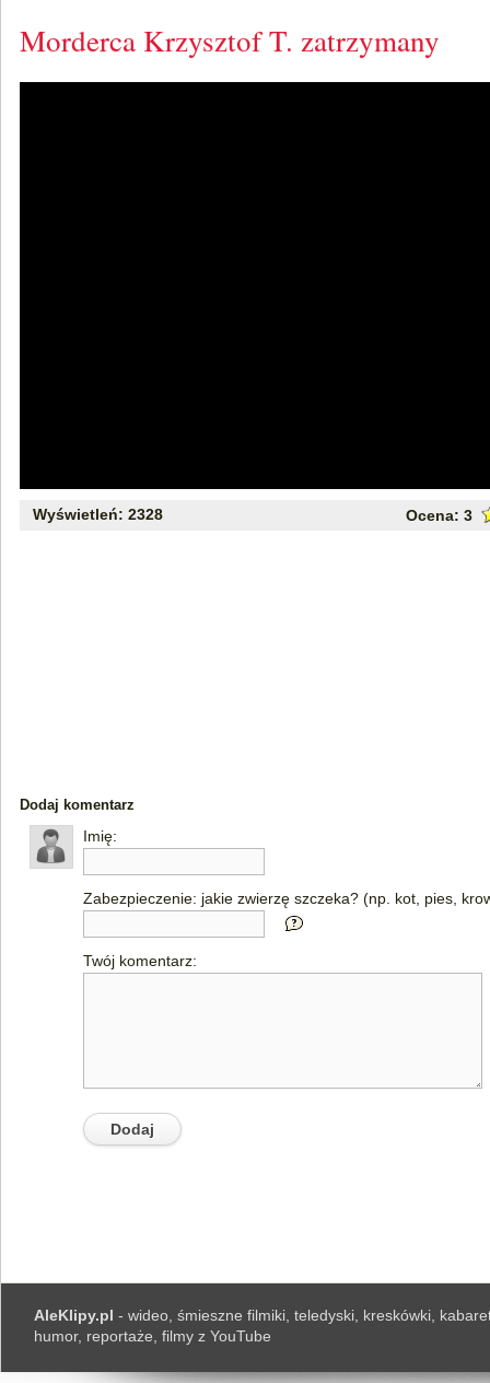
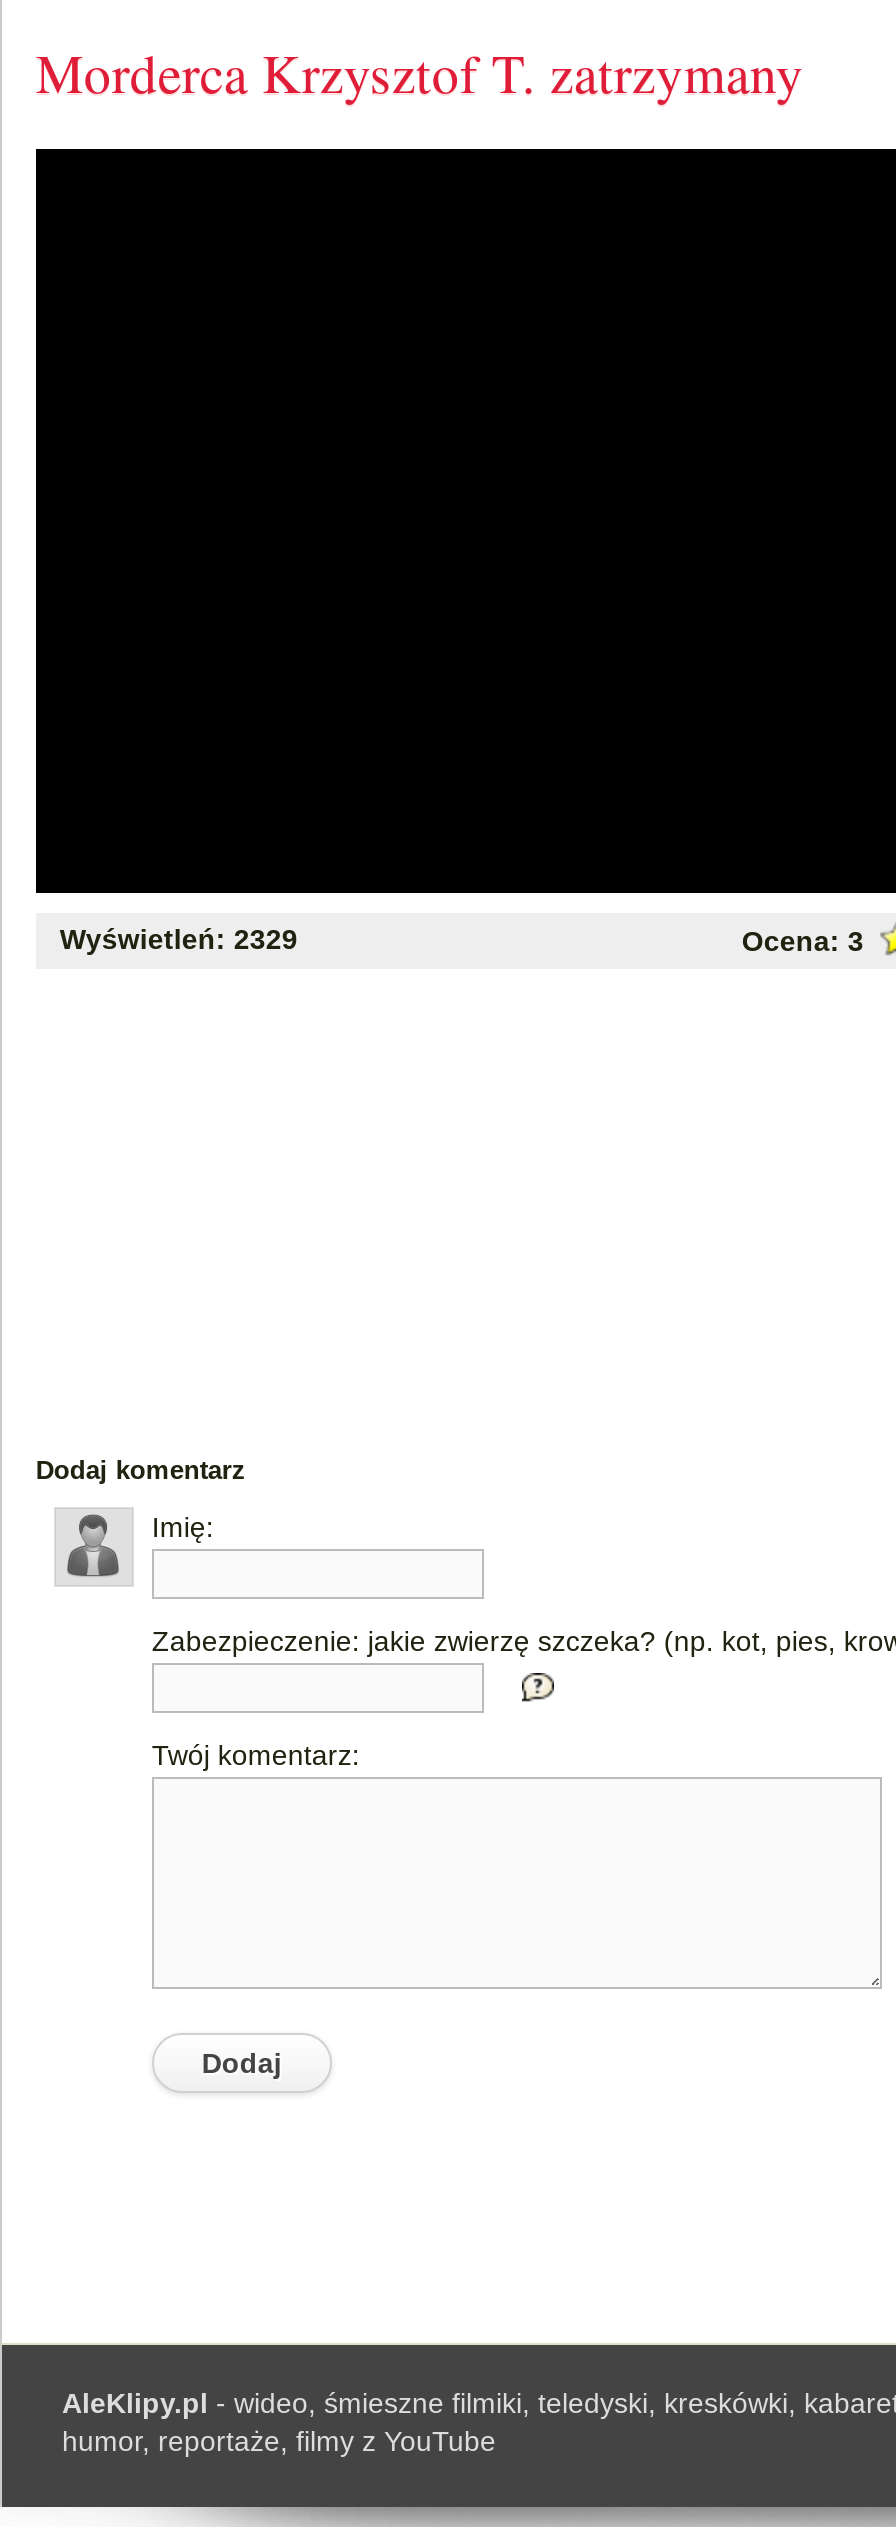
[33,505,163,523] Wyświetleń: 2328 -> [60,923,298,955] Wyświetleń: 2329

